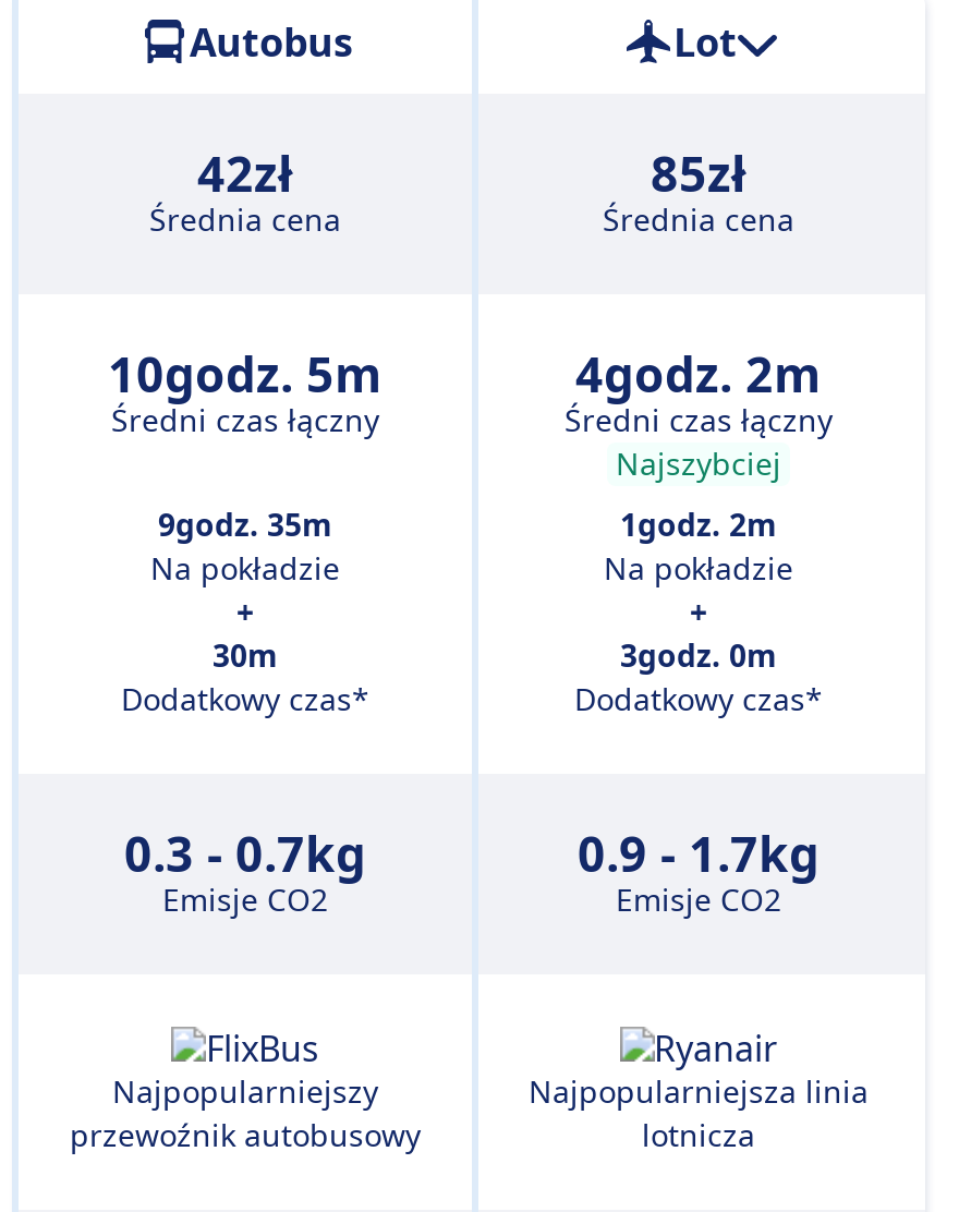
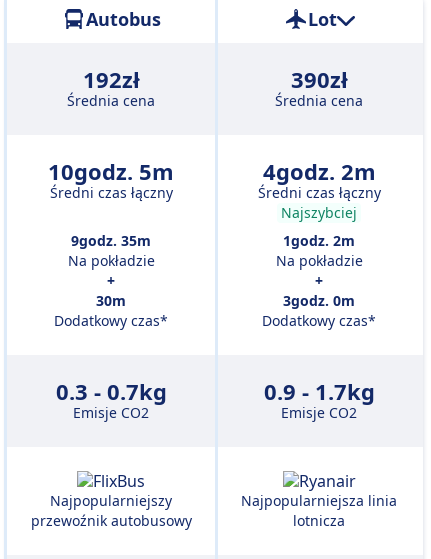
[197,140,293,205] 42zł -> [82,64,139,94] 192zł
[651,140,746,205] 85zł -> [290,64,347,94] 390zł

